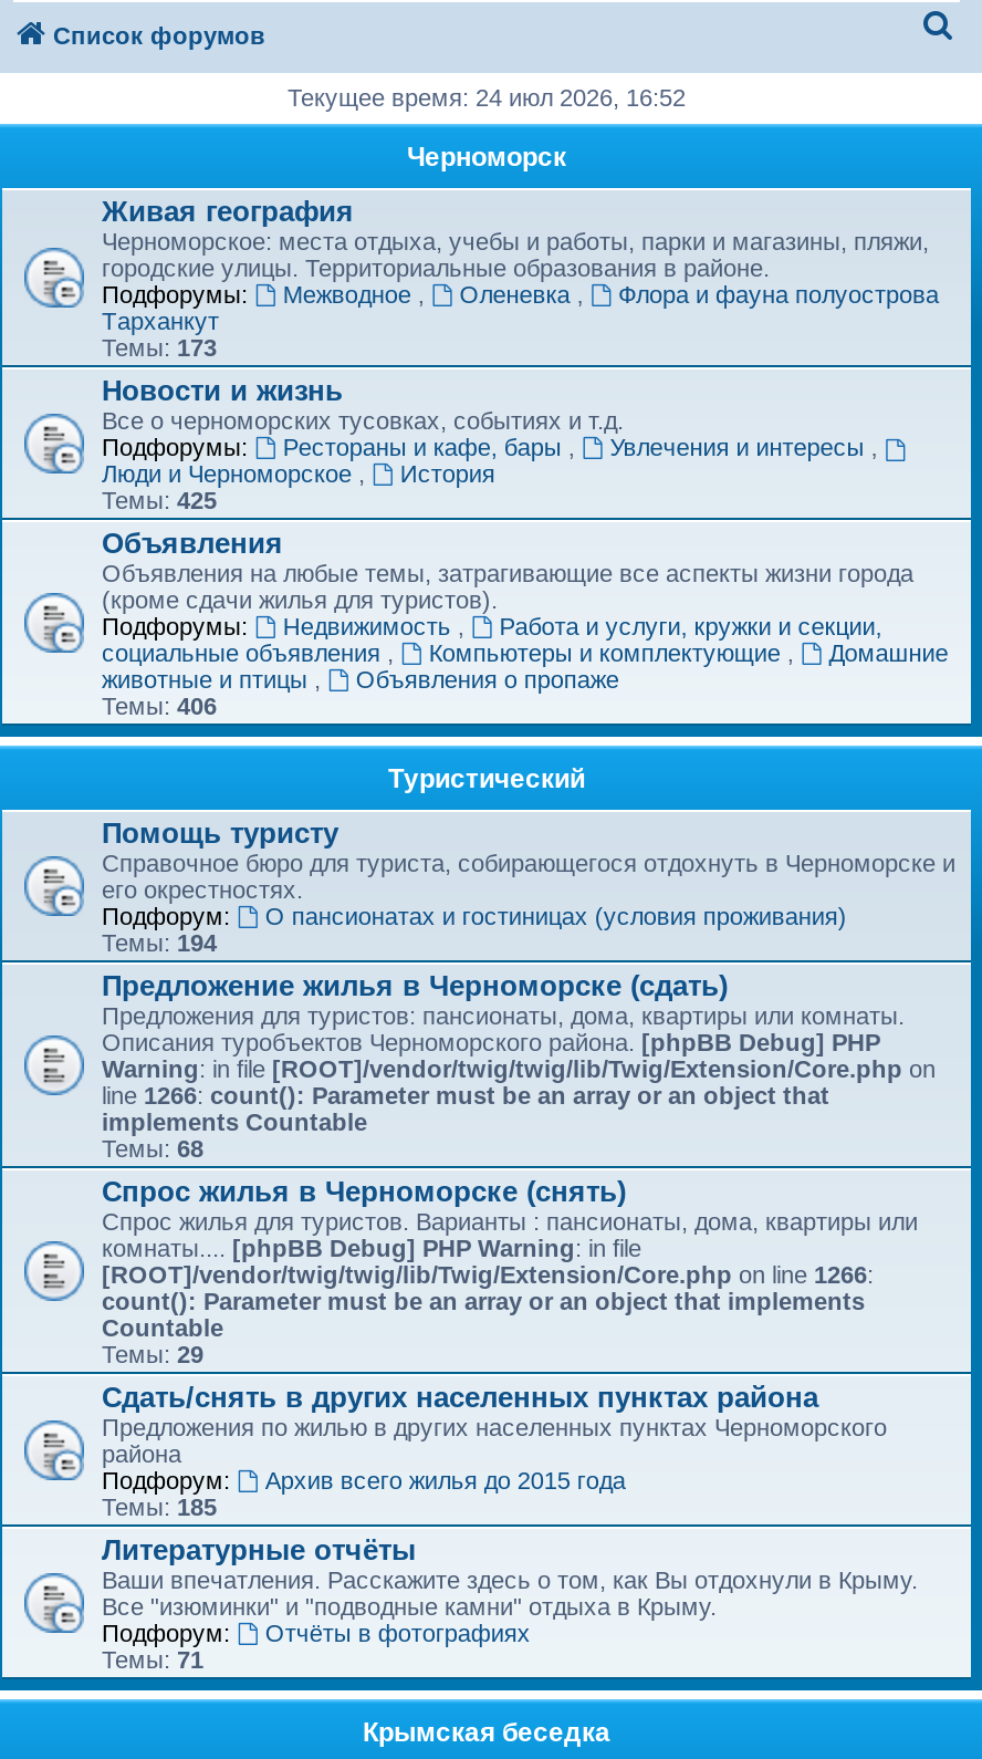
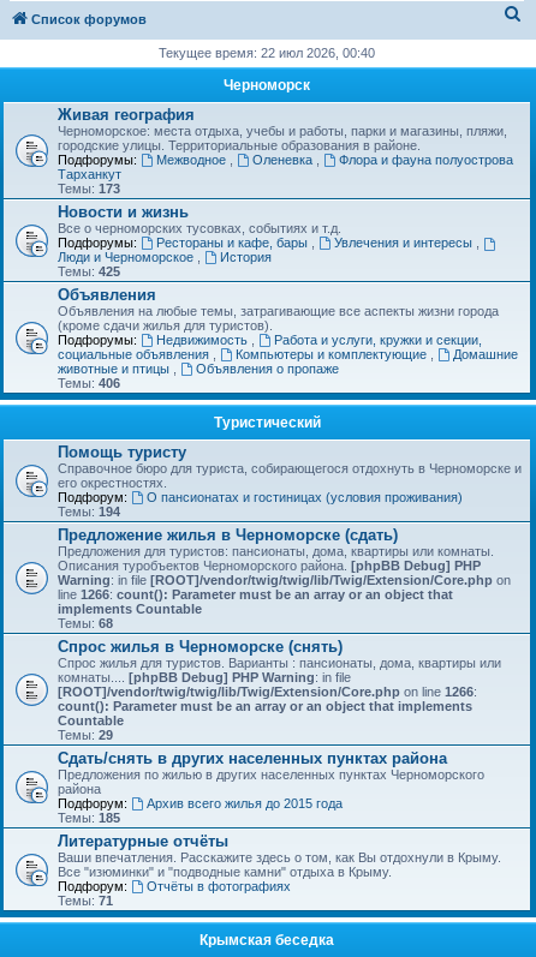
[288,84,686,111] Текущее время: 24 июл 2026, 16:52 -> [159,46,375,60] Текущее время: 22 июл 2026, 00:40

